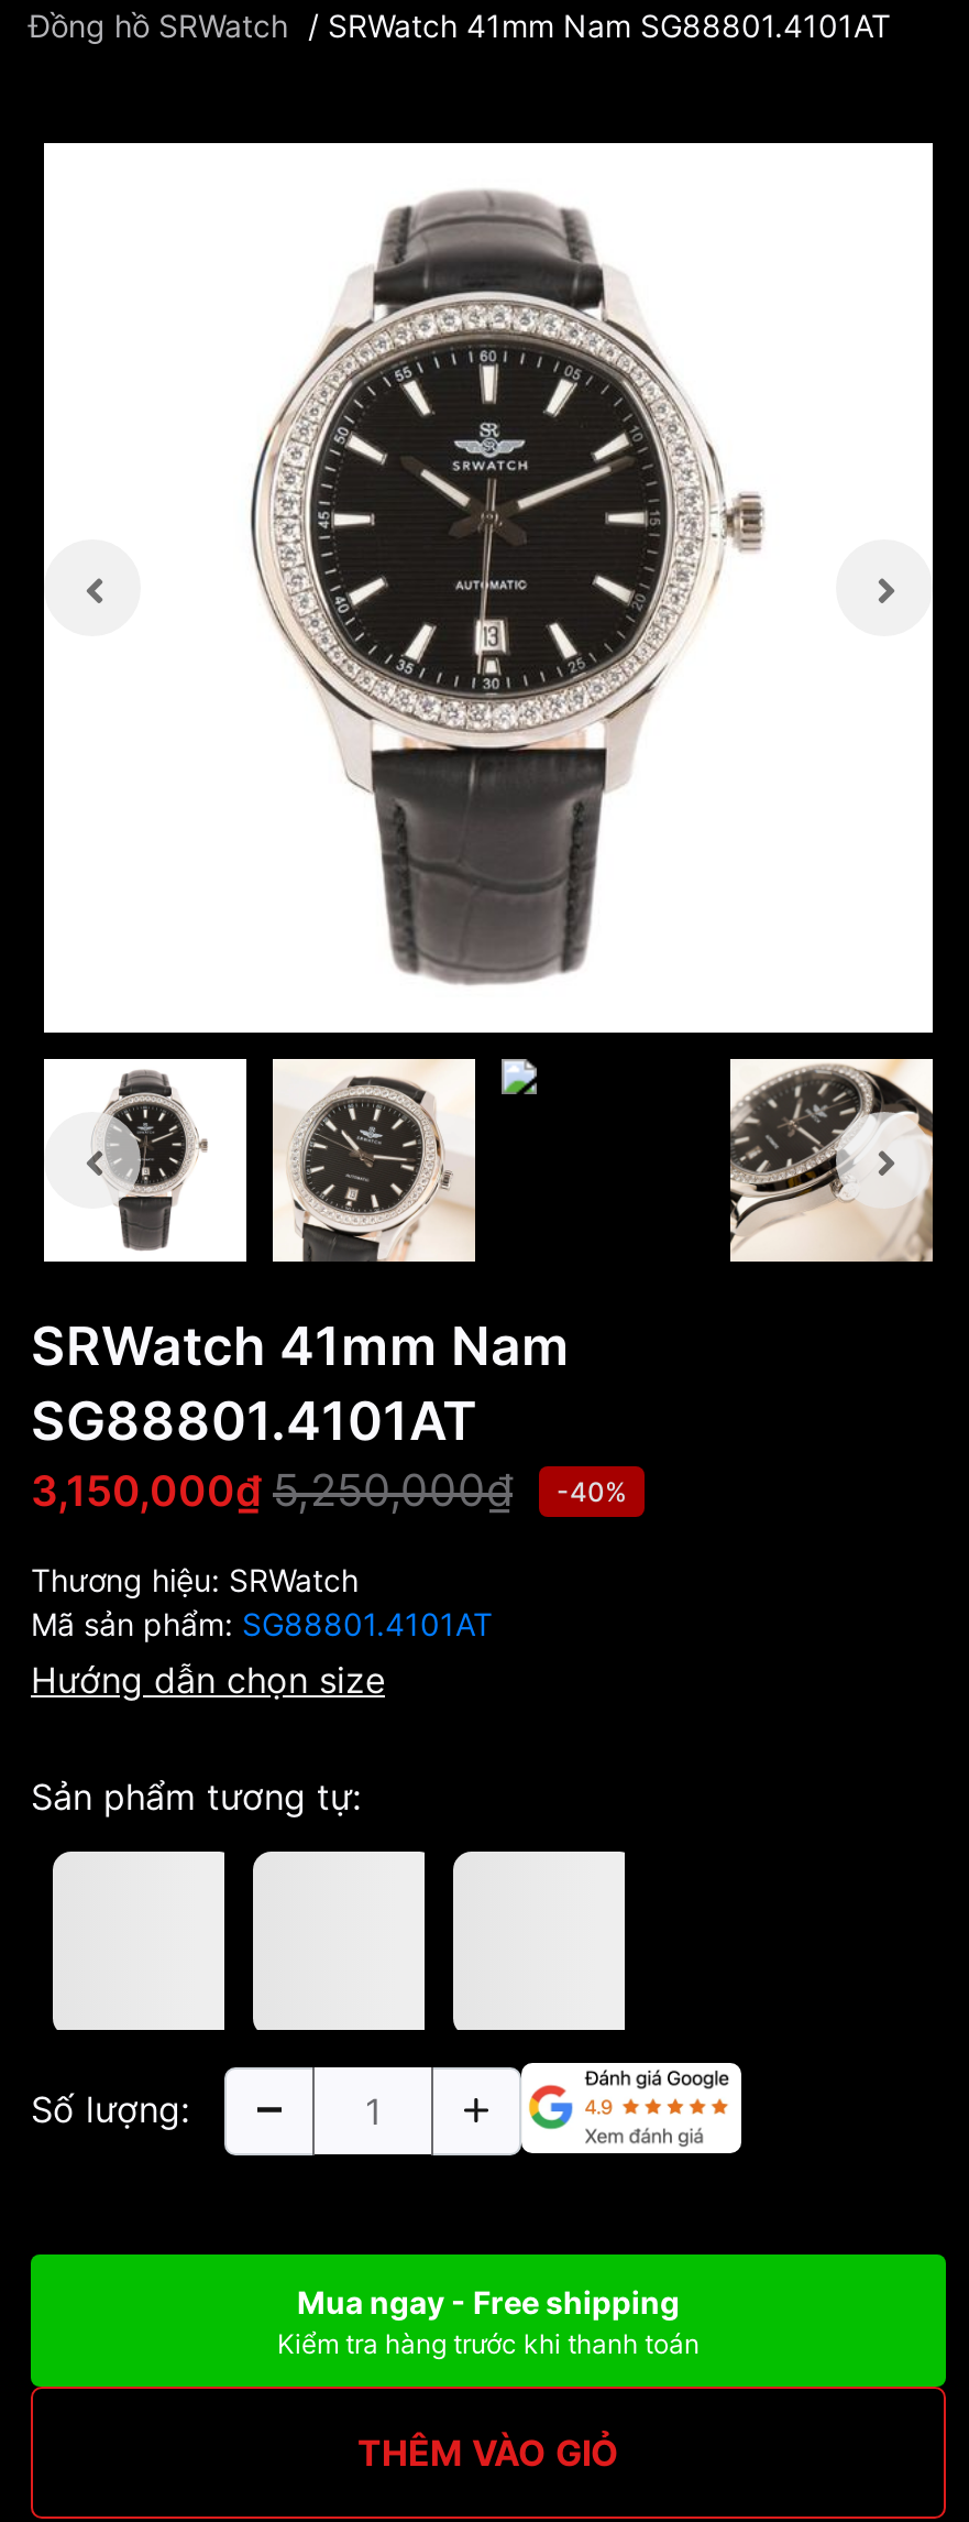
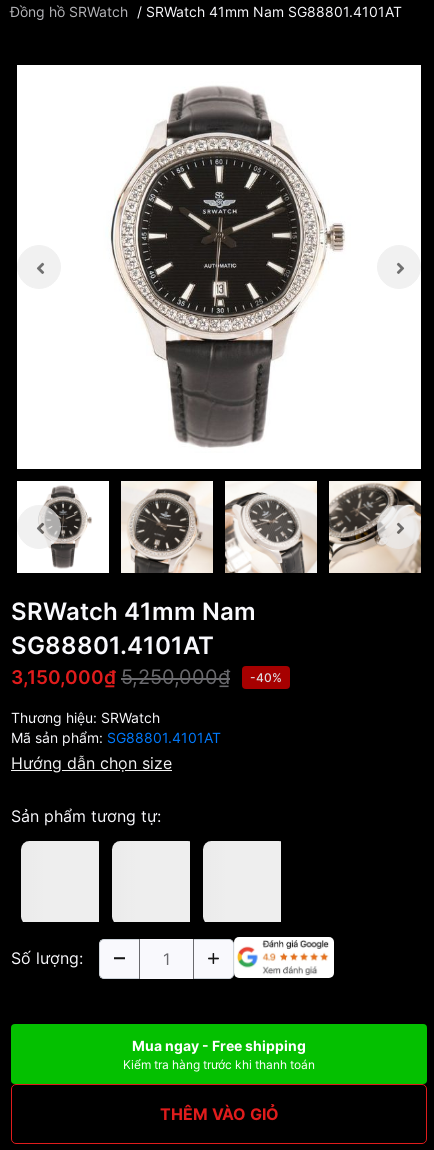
none -> [224,480,318,574] [image]

